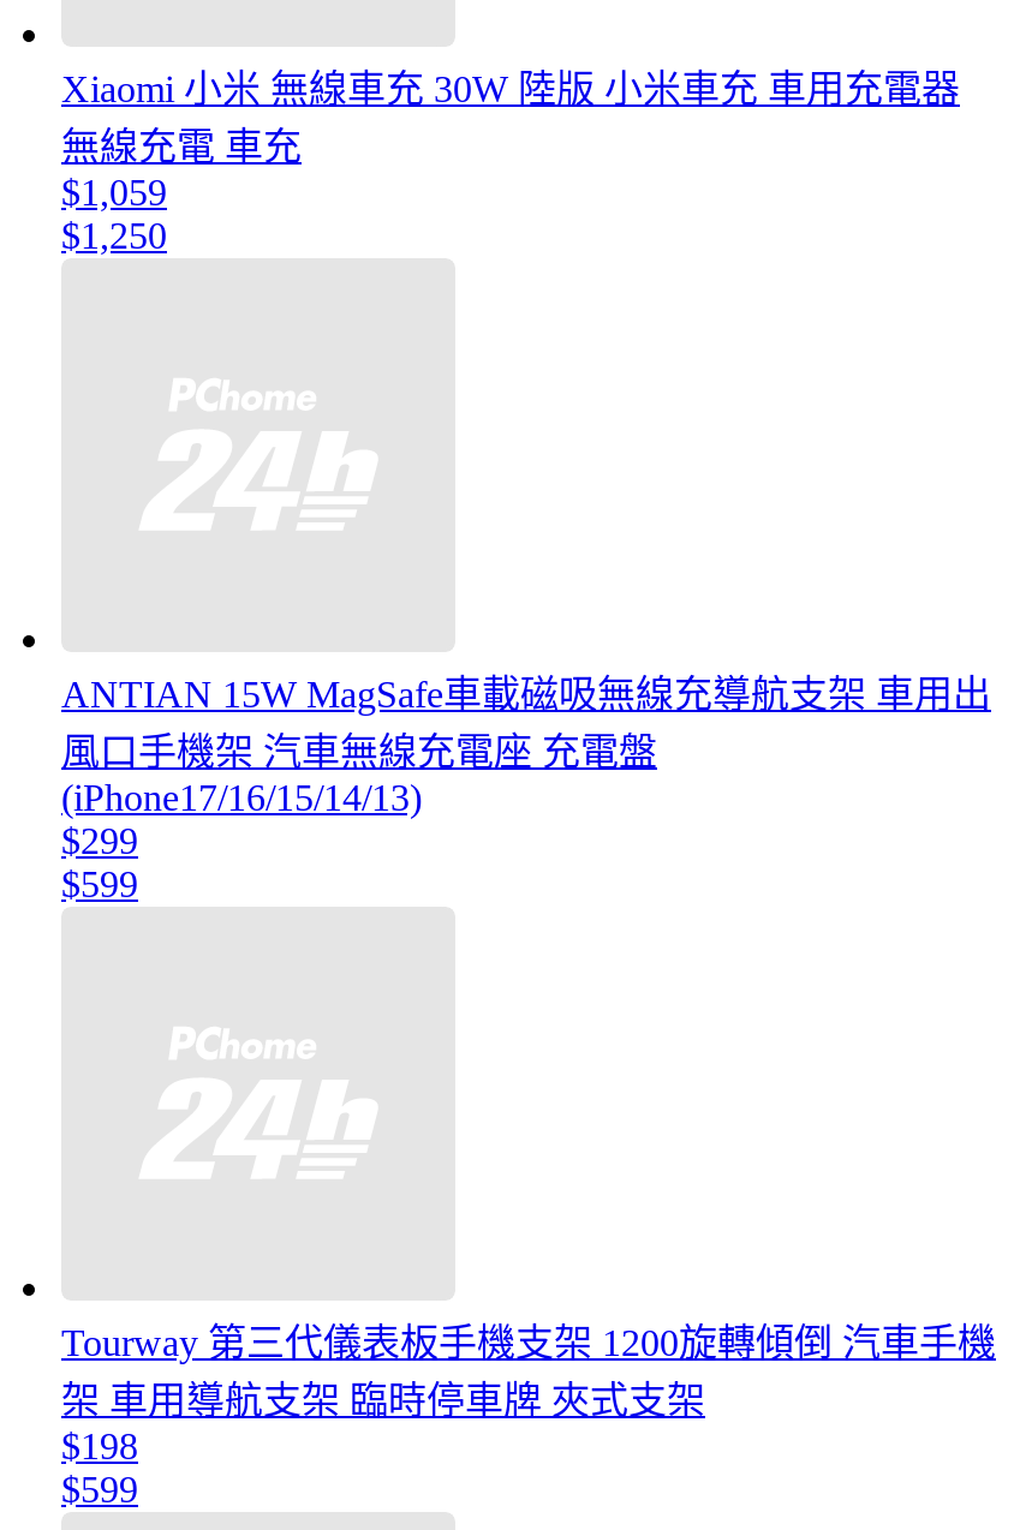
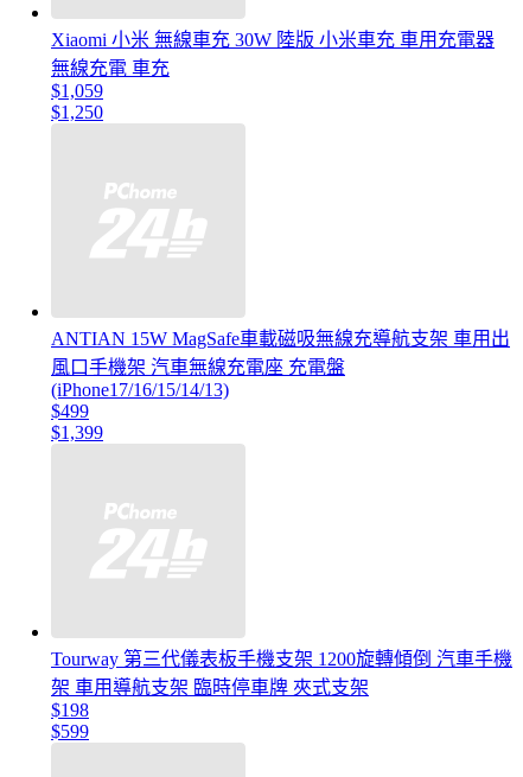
[61,821,138,862] $299 -> [51,401,89,422] $499
[61,864,138,905] $599 -> [51,423,103,443] $1,399

